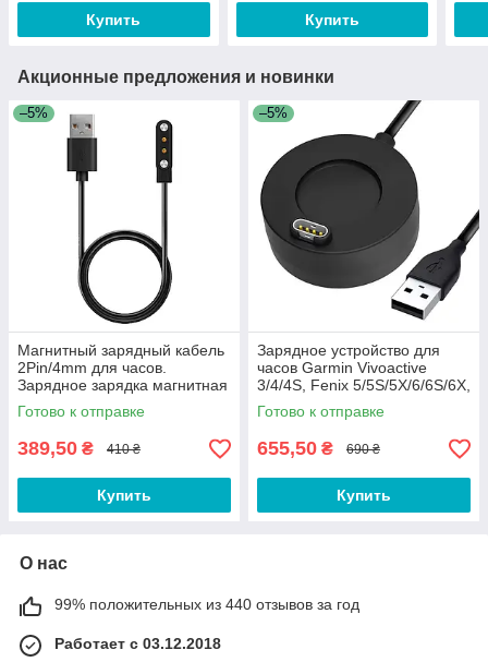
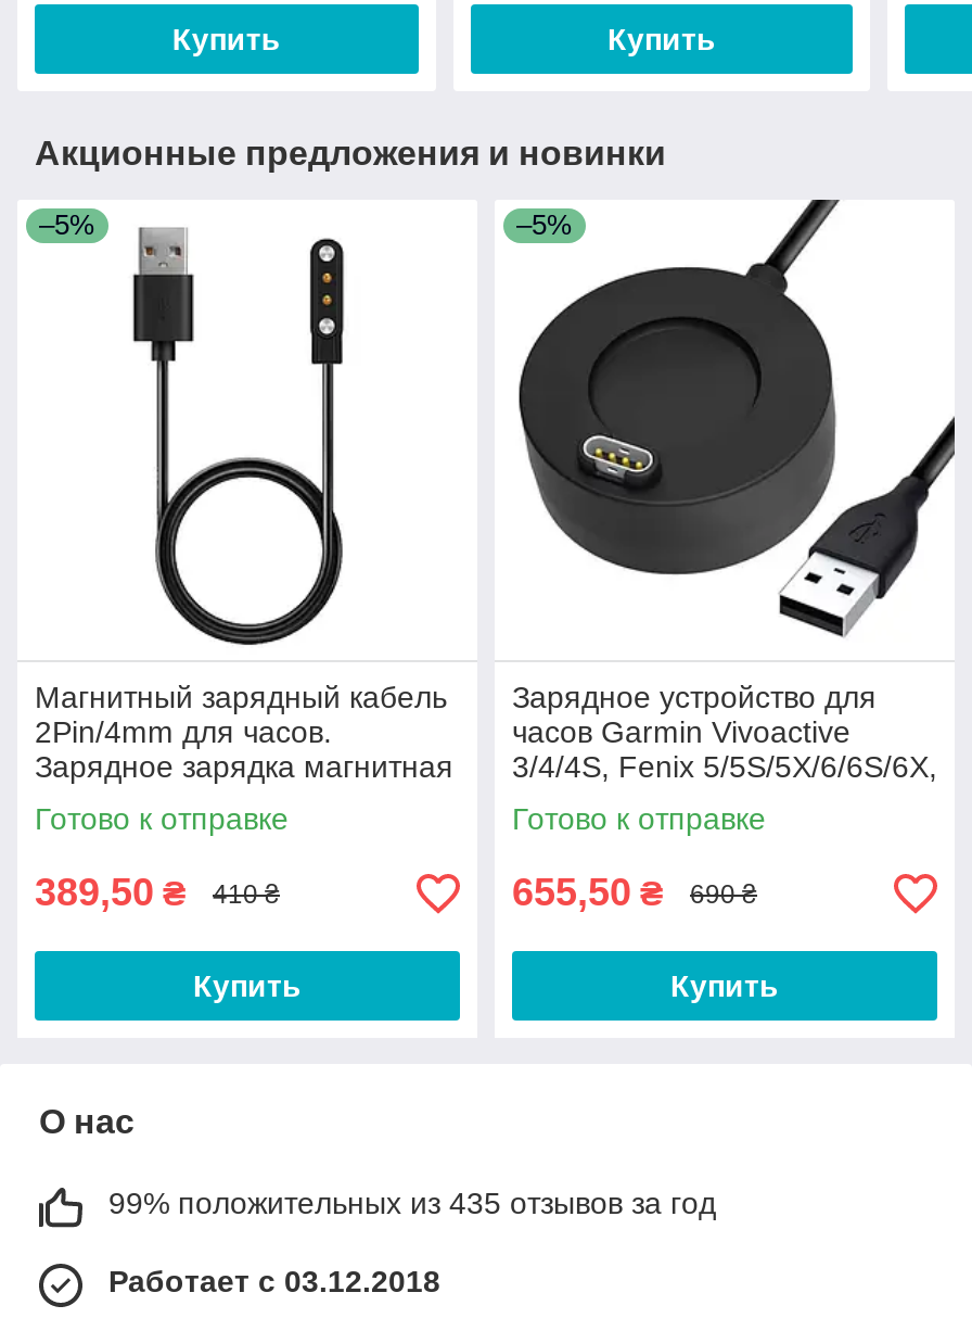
[54,596,359,613] 99% положительных из 440 отзывов за год -> [108,1187,716,1221] 99% положительных из 435 отзывов за год

